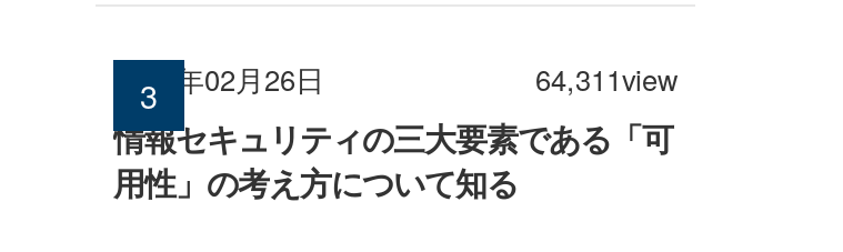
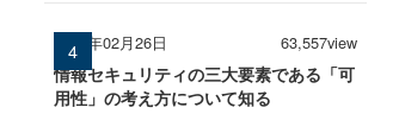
[535,58,678,100] 64,311view -> [281,31,357,53] 63,557view

